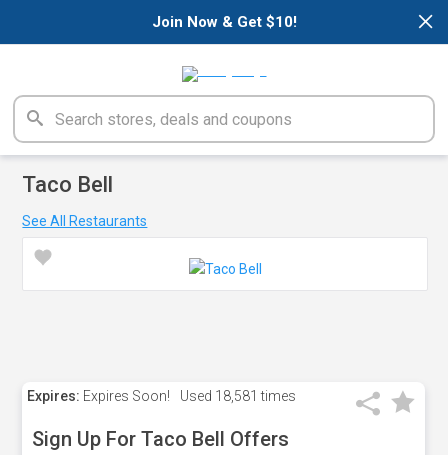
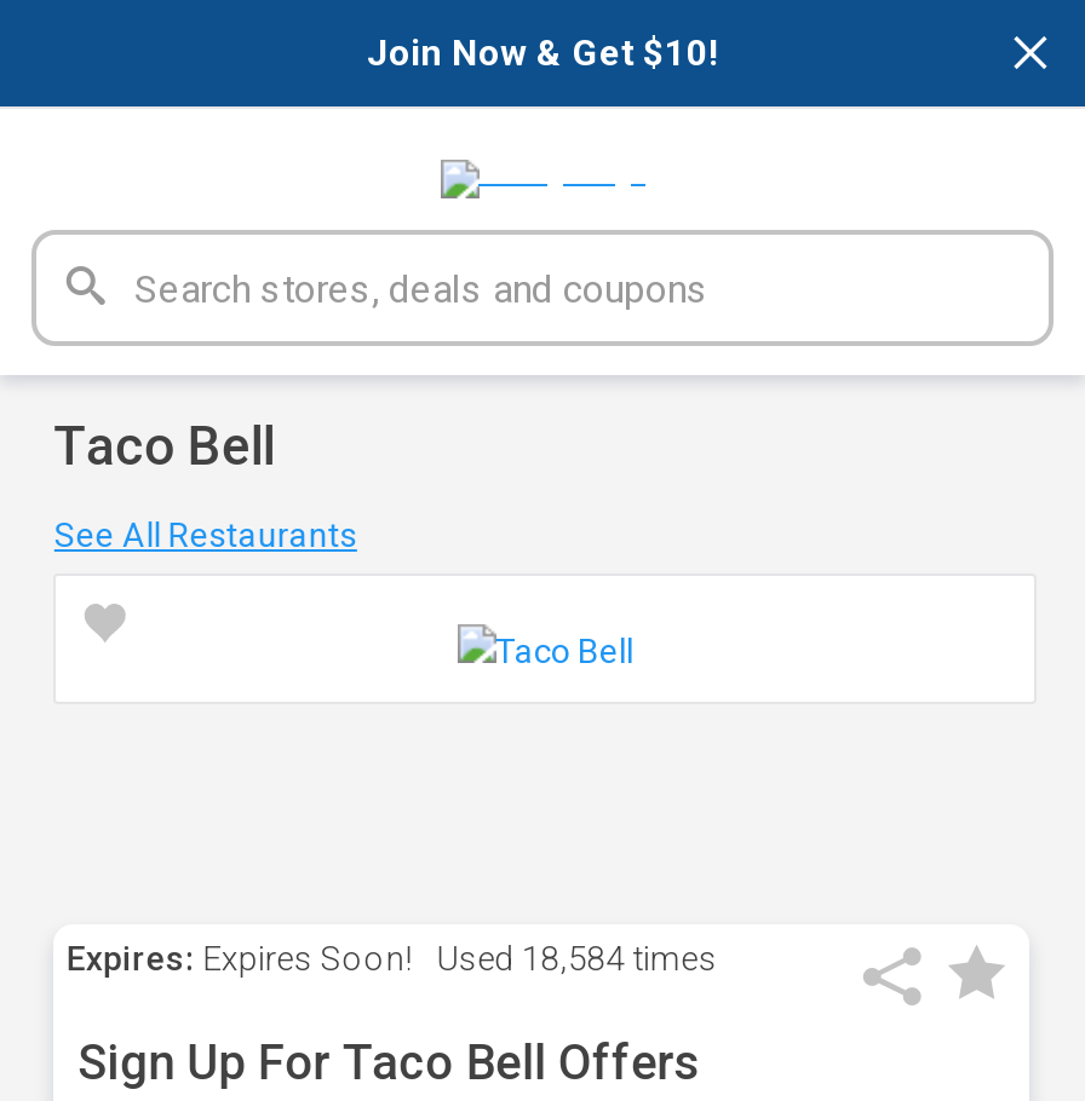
[27,388,296,404] Expires: Expires Soon! Used 18,581 times -> [66,939,718,978] Expires: Expires Soon! Used 18,584 times

